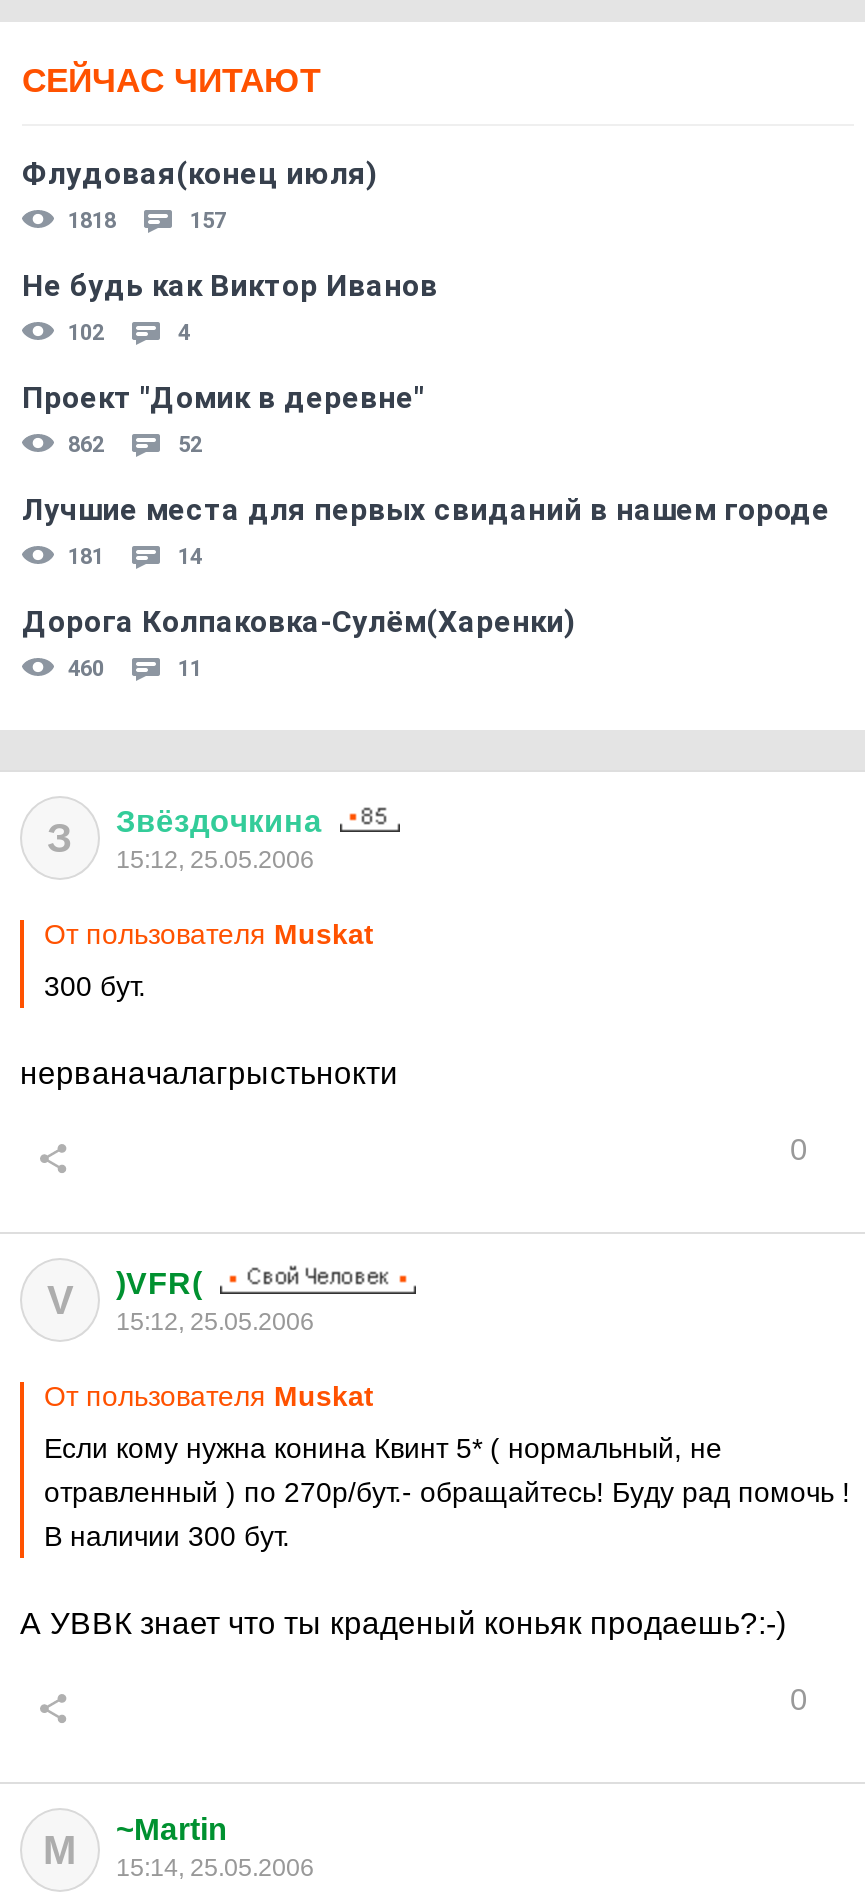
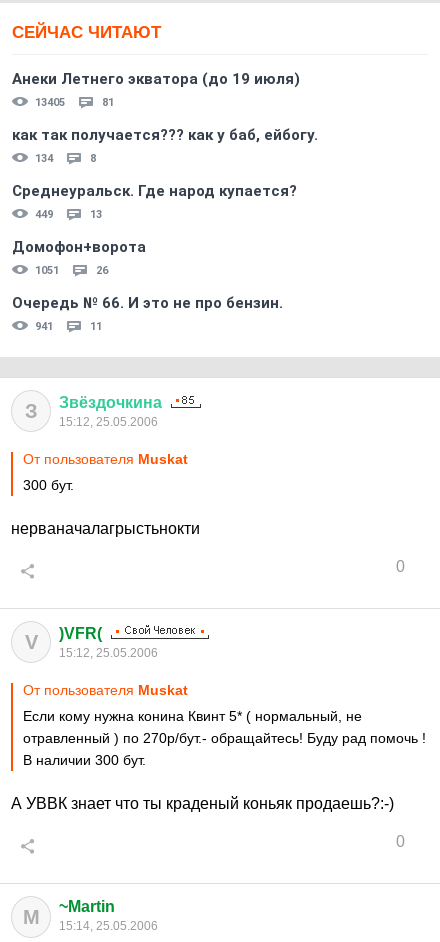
[22,156,378,234] Флудовая(конец июля) | 1818 | 157 -> [12,70,300,109] Анеки Летнего экватора (до 19 июля) | 13405 | 81
[22,268,438,346] Не будь как Виктор Иванов | 102 | 4 -> [12,126,318,165] как так получается??? как у баб, ейбогу. | 134 | 8
[22,380,424,458] Проект "Домик в деревне" | 862 | 52 -> [12,182,297,221] Среднеуральск. Где народ купается? | 449 | 13
[22,492,830,570] Лучшие места для первых свиданий в нашем городе | 181 | 14 -> [12,238,146,277] Домофон+ворота | 1051 | 26
[22,604,576,682] Дорога Колпаковка-Сулём(Харенки) | 460 -> [12,294,283,333] Очередь № 66. И это не про бензин. | 941

